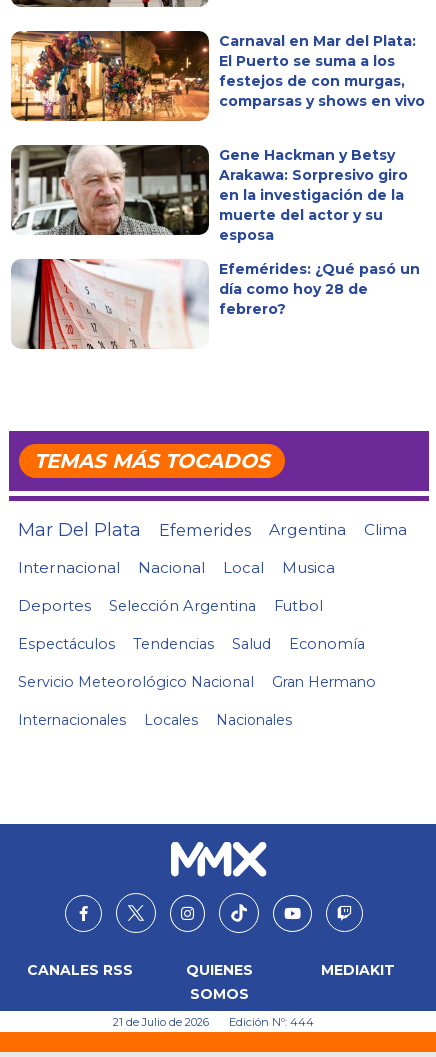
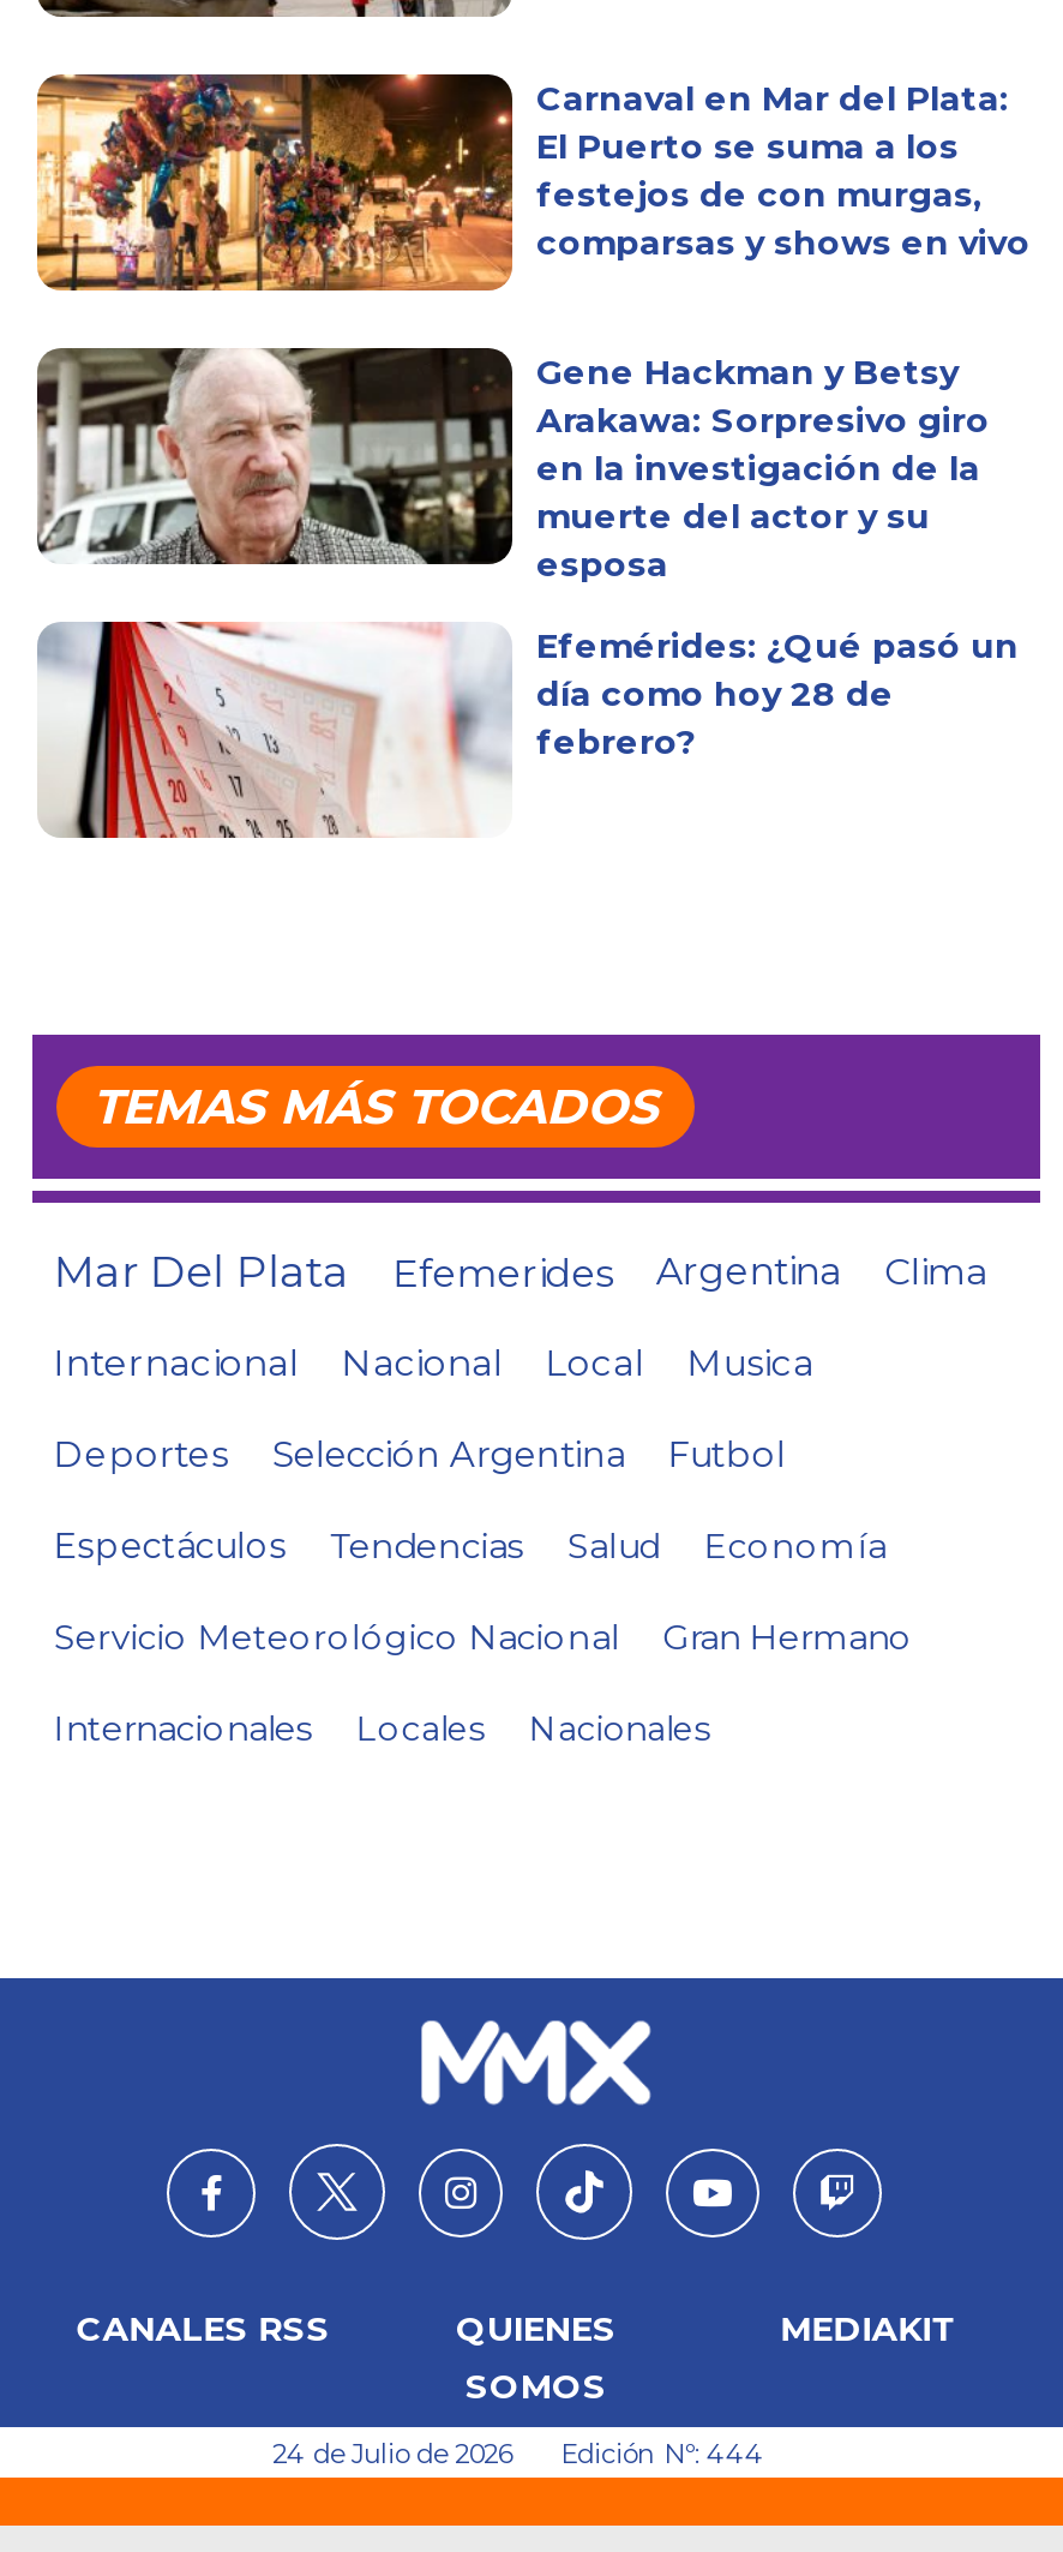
[113,1015,314,1029] 21 de Julio de 2026 Edición Nº: 444 -> [272,2437,764,2470] 24 de Julio de 2026 Edición Nº: 444

